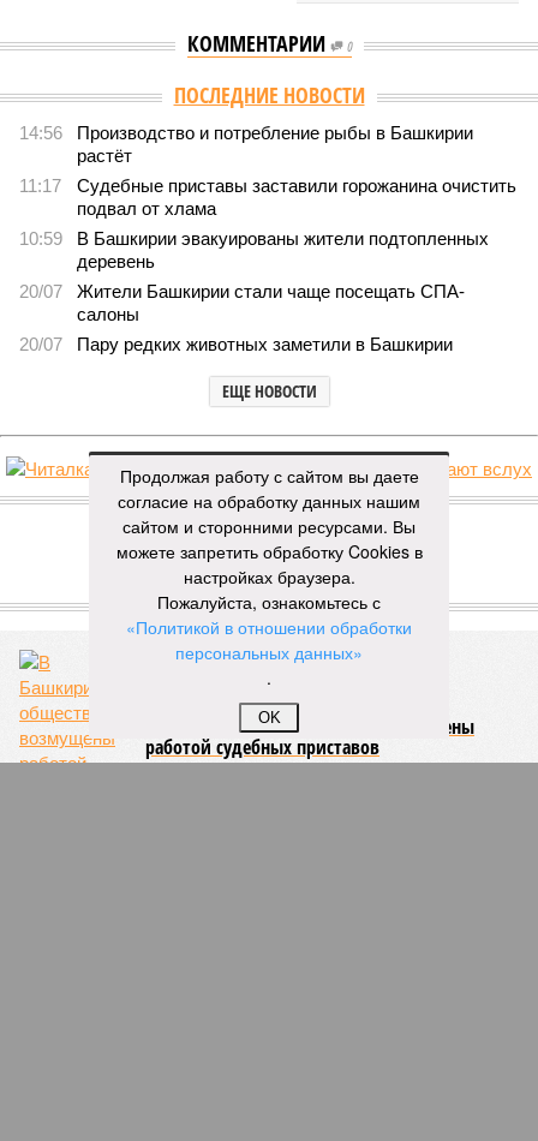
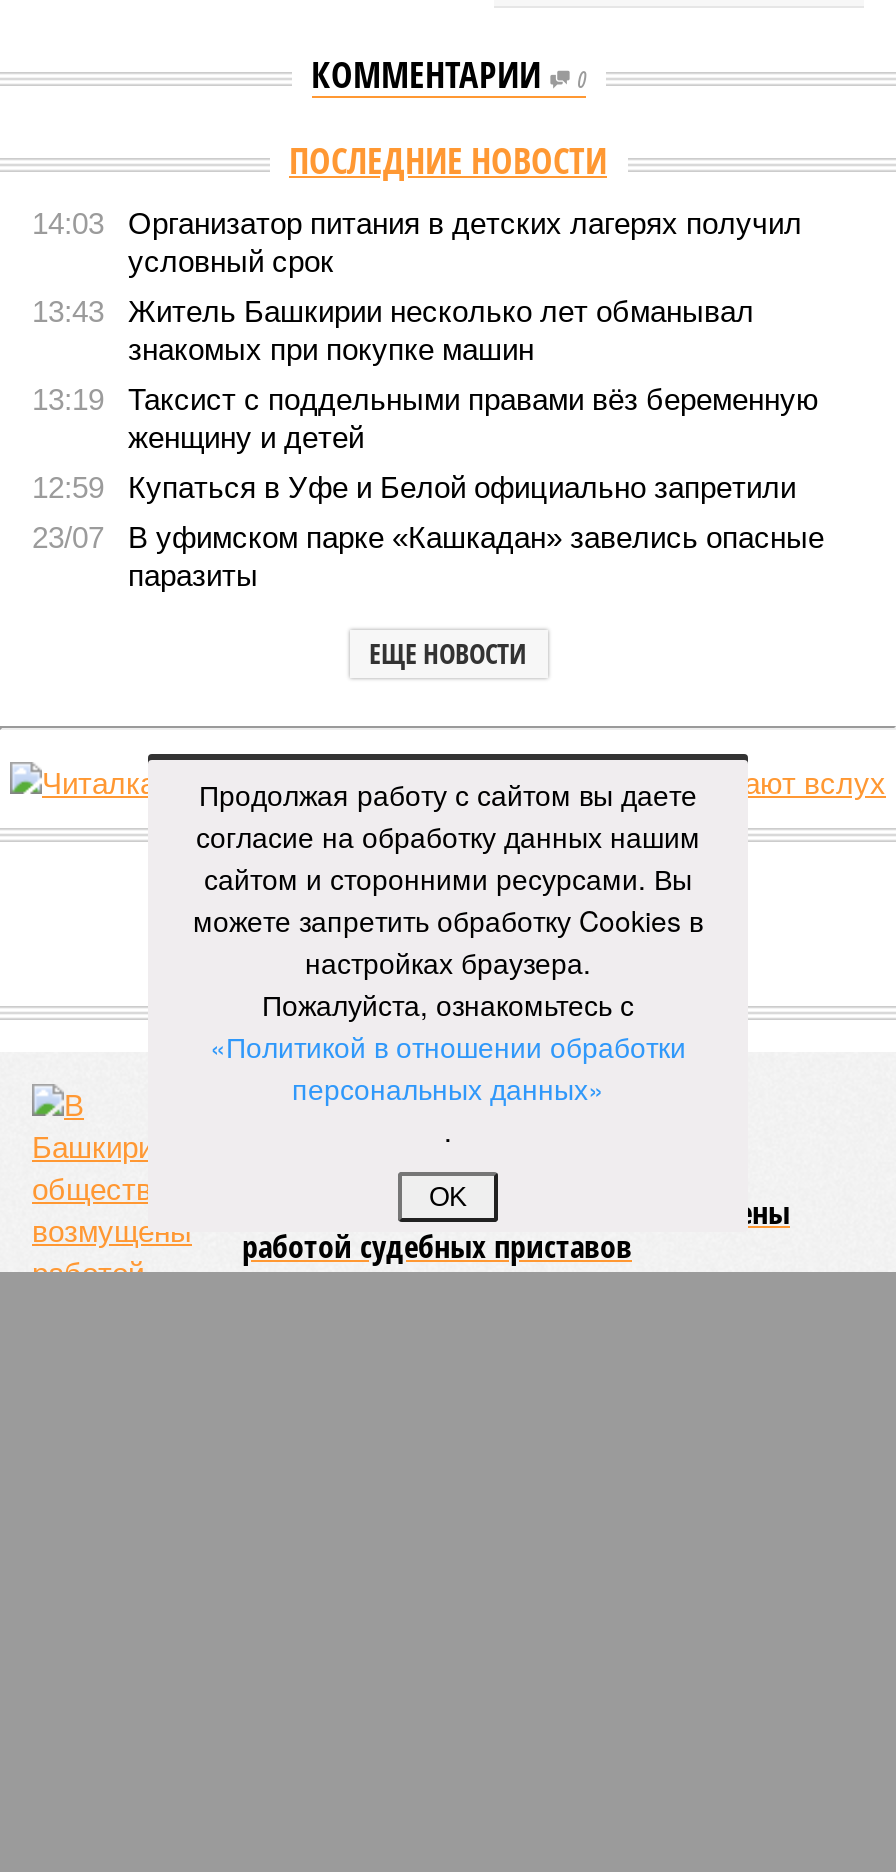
[19,123,473,166] 14:56 | Производство и потребление рыбы в Башкирии | растёт -> [32,206,802,278] 14:03 | Организатор питания в детских лагерях получил | условный срок
[19,175,516,219] 11:17 | Судебные приставы заставили горожанина очистить | подвал от хлама -> [32,294,754,366] 13:43 | Житель Башкирии несколько лет обманывал | знакомых при покупке машин
[19,228,489,271] 10:59 | В Башкирии эвакуированы жители подтопленных | деревень -> [32,382,818,454] 13:19 | Таксист с поддельными правами вёз беременную | женщину и детей
[19,281,465,324] 20/07 | Жители Башкирии стали чаще посещать СПА- | салоны -> [32,470,796,504] 12:59 | Купаться в Уфе и Белой официально запретили
[19,334,453,354] 20/07 | Пару редких животных заметили в Башкирии -> [32,520,824,592] 23/07 | В уфимском парке «Кашкадан» завелись опасные | паразиты

